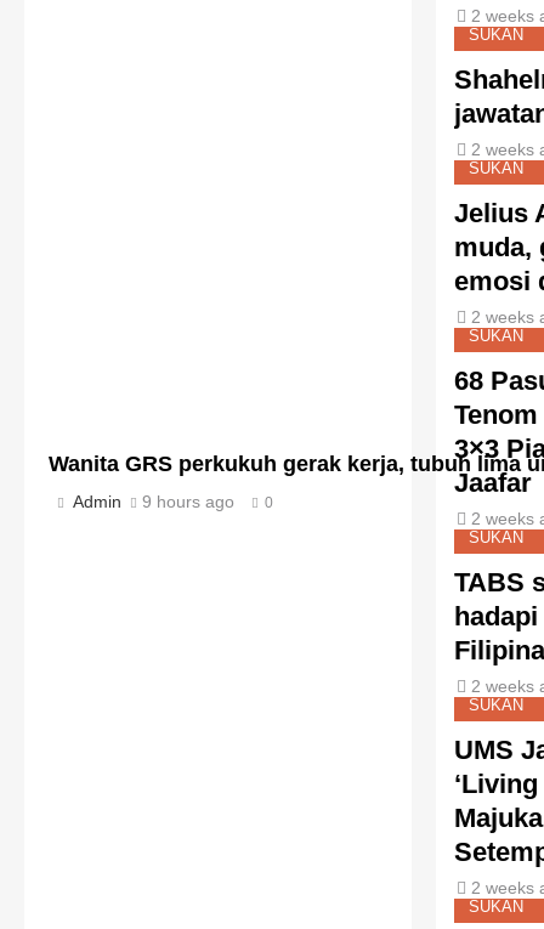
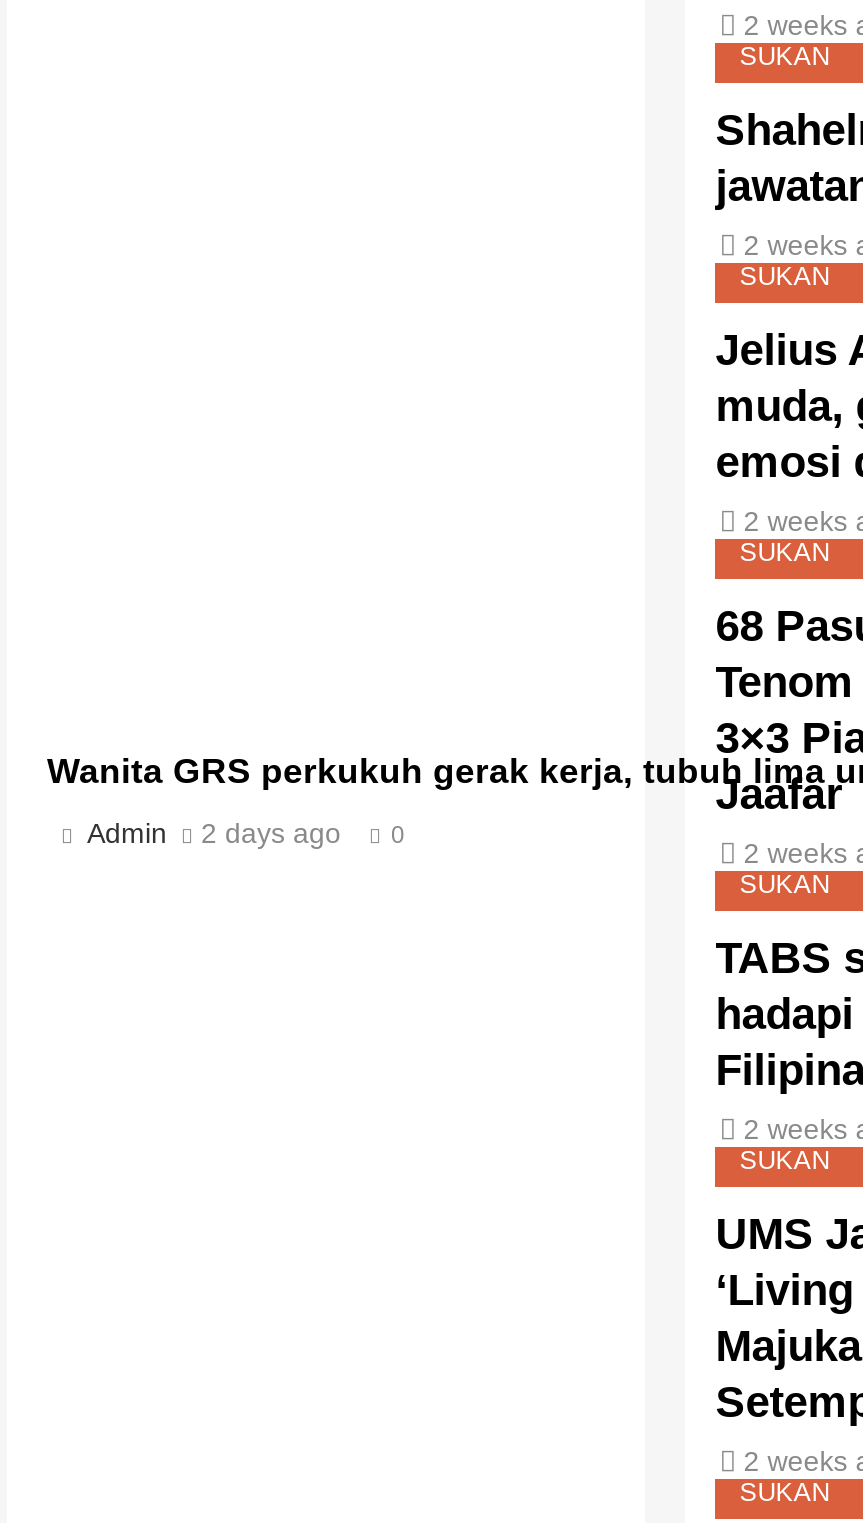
[73,492,273,512] Admin 9 hours ago 0 -> [87,818,405,850] Admin 2 days ago 0

